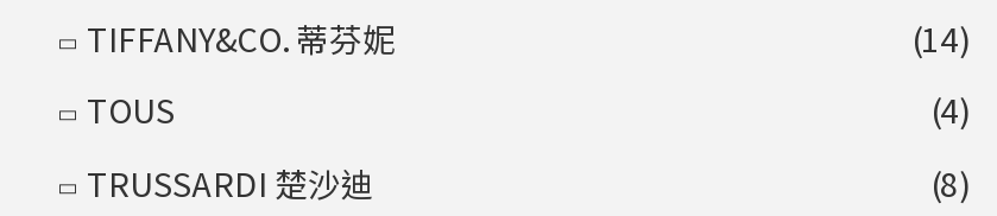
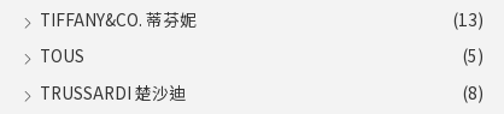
[911,14,971,61] (14) -> [453,7,484,31] (13)
[930,86,971,133] (4) -> [463,43,484,67] (5)

